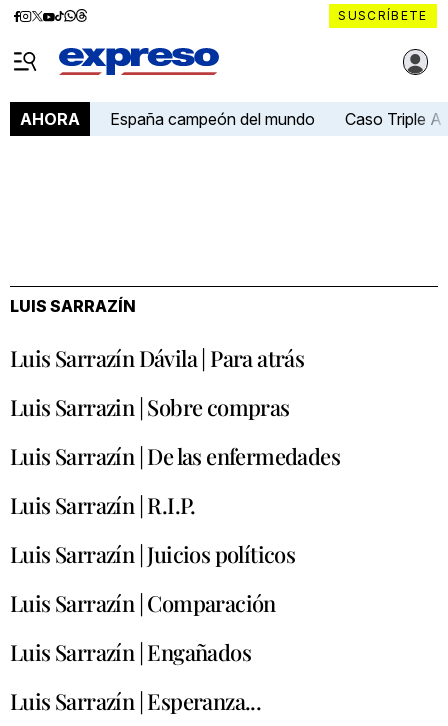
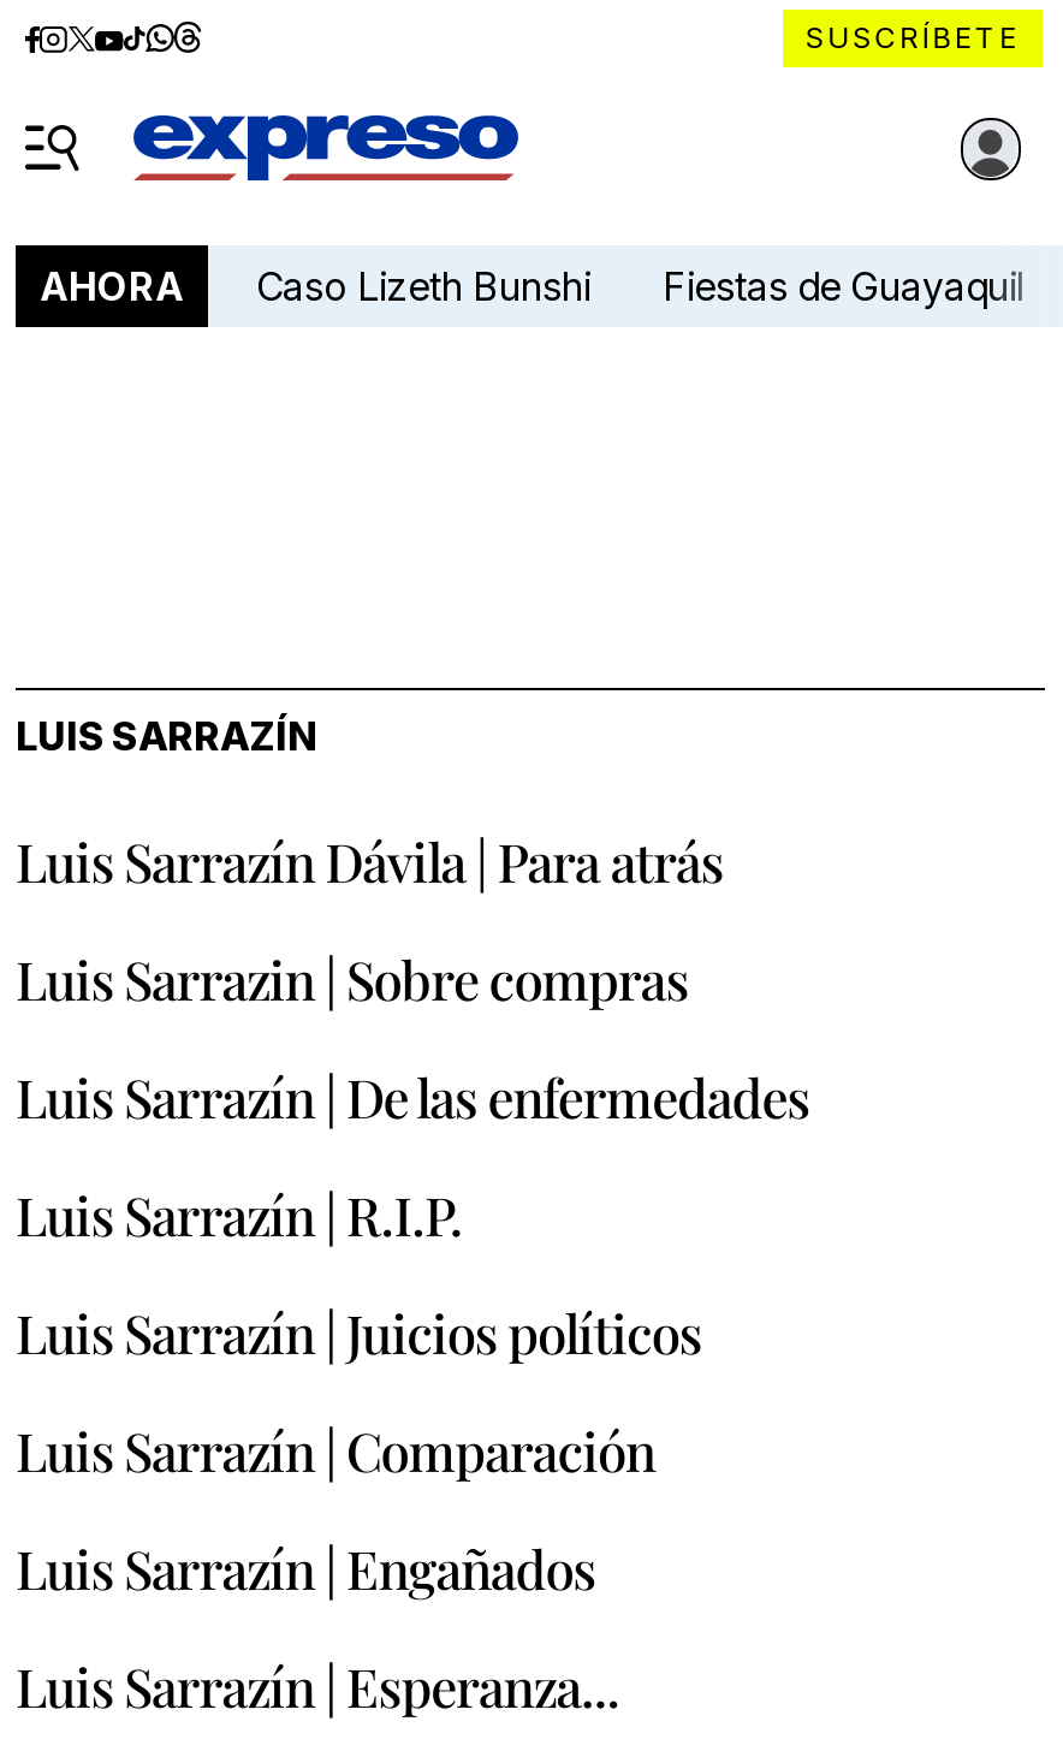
[110,108,442,128] España campeón del mundo | Caso Triple A -> [256,261,1023,309] Caso Lizeth Bunshi | Fiestas de Guayaquil

